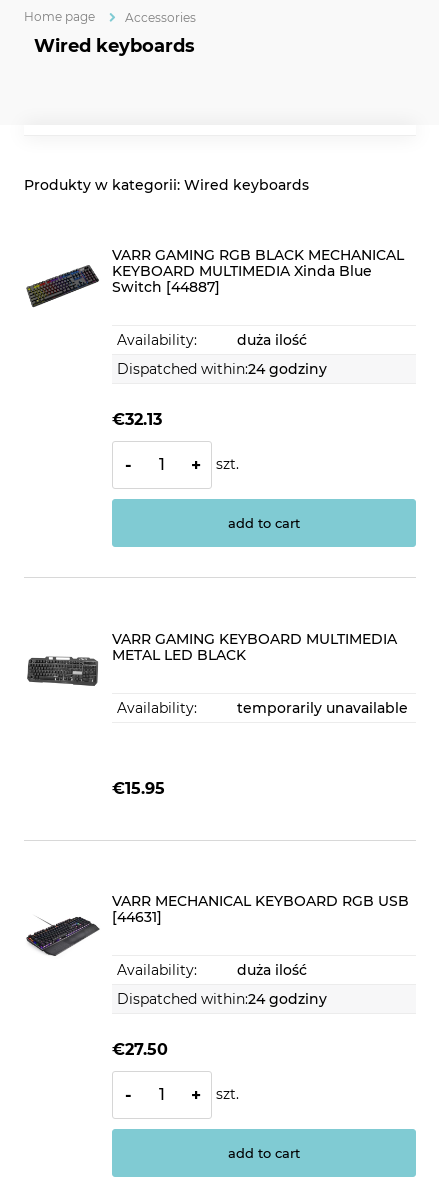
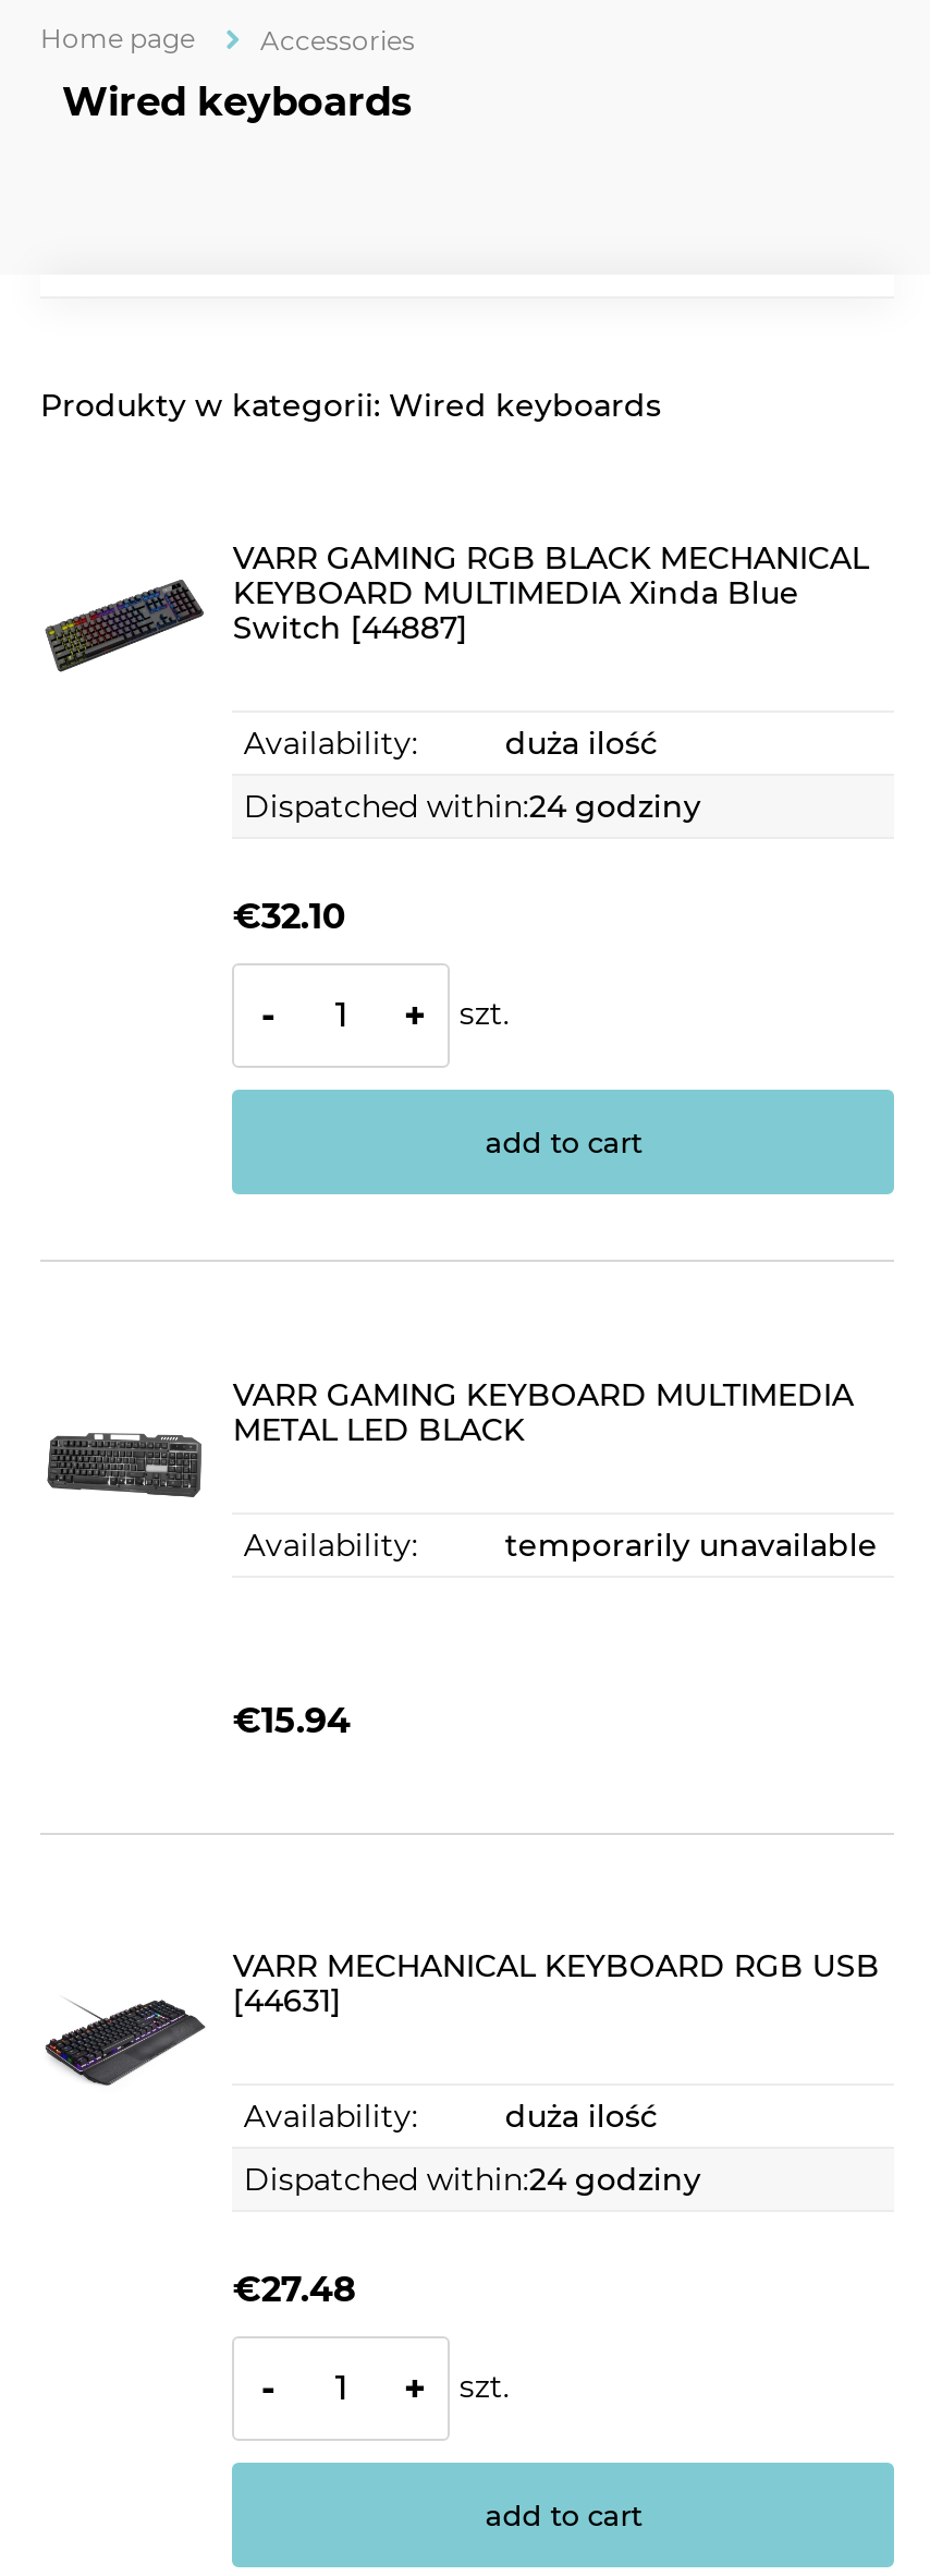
[112,410,162,429] €32.13 -> [233,897,346,938] €32.10
[112,779,165,798] €15.95 -> [233,1699,350,1741] €15.94
[112,1040,168,1059] €27.50 -> [233,2269,357,2311] €27.48

